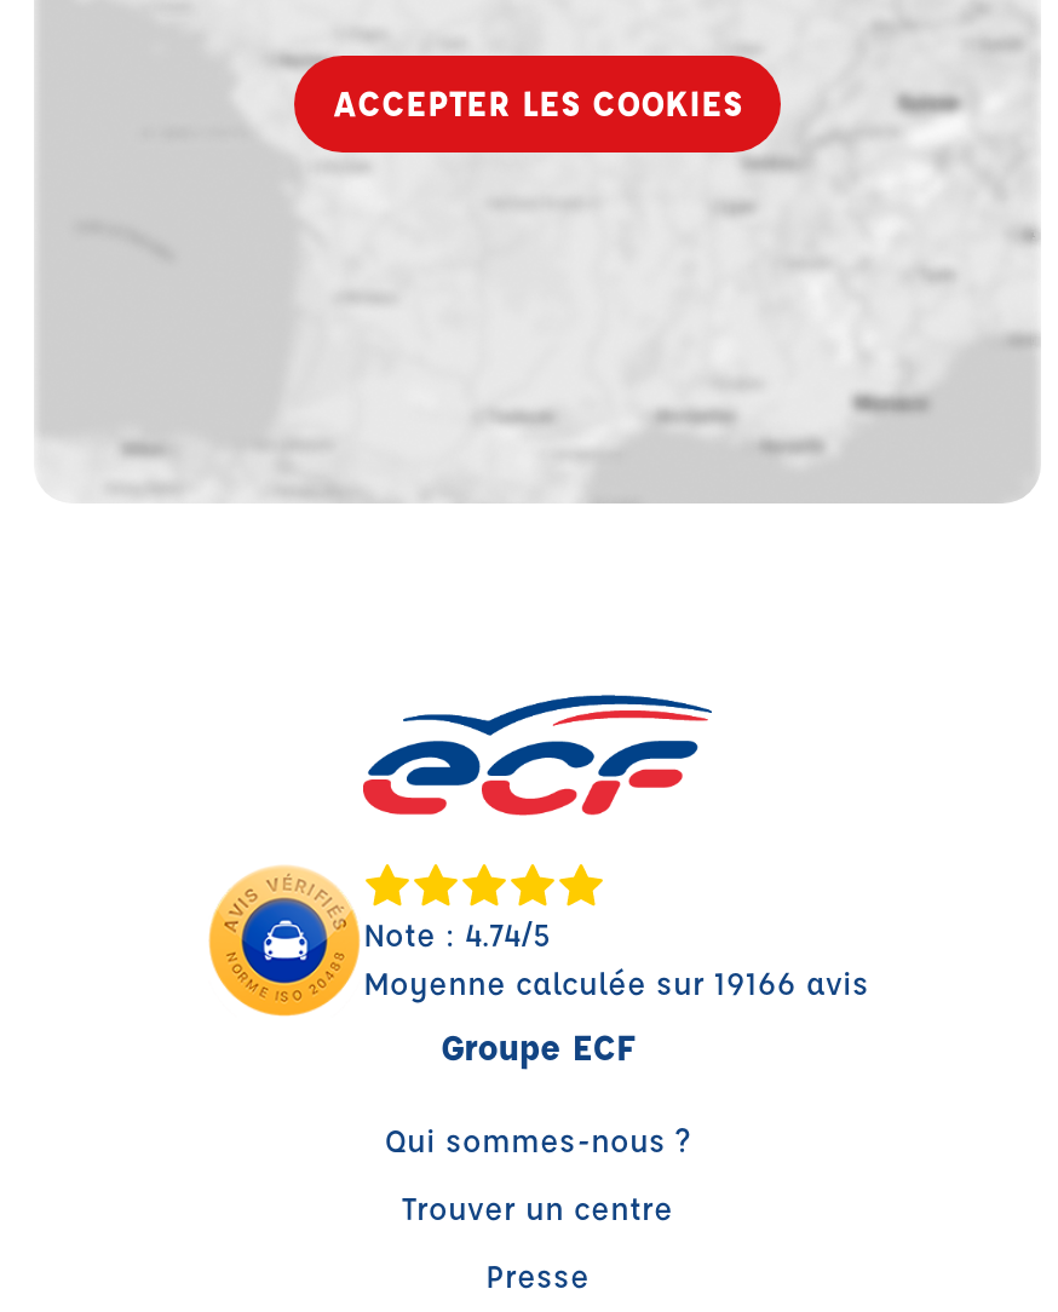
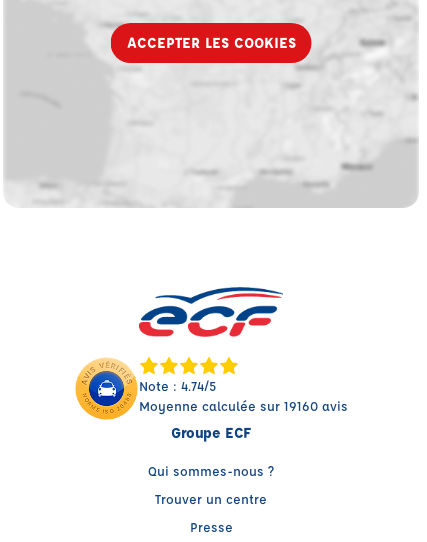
[363,961,869,1002] Moyenne calculée sur 19166 avis -> [139,397,348,414] Moyenne calculée sur 19160 avis

